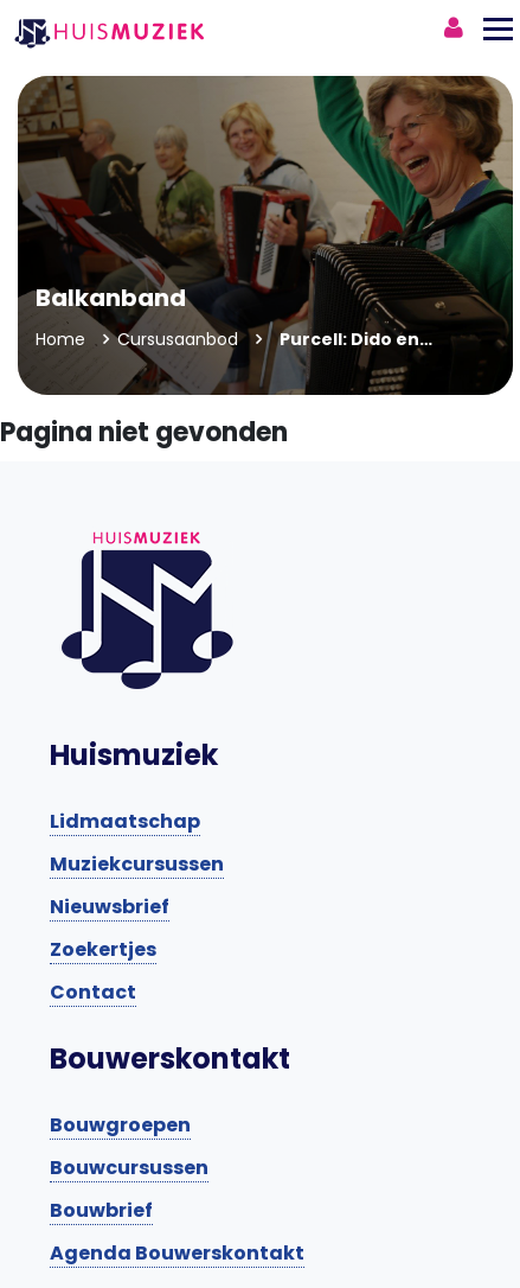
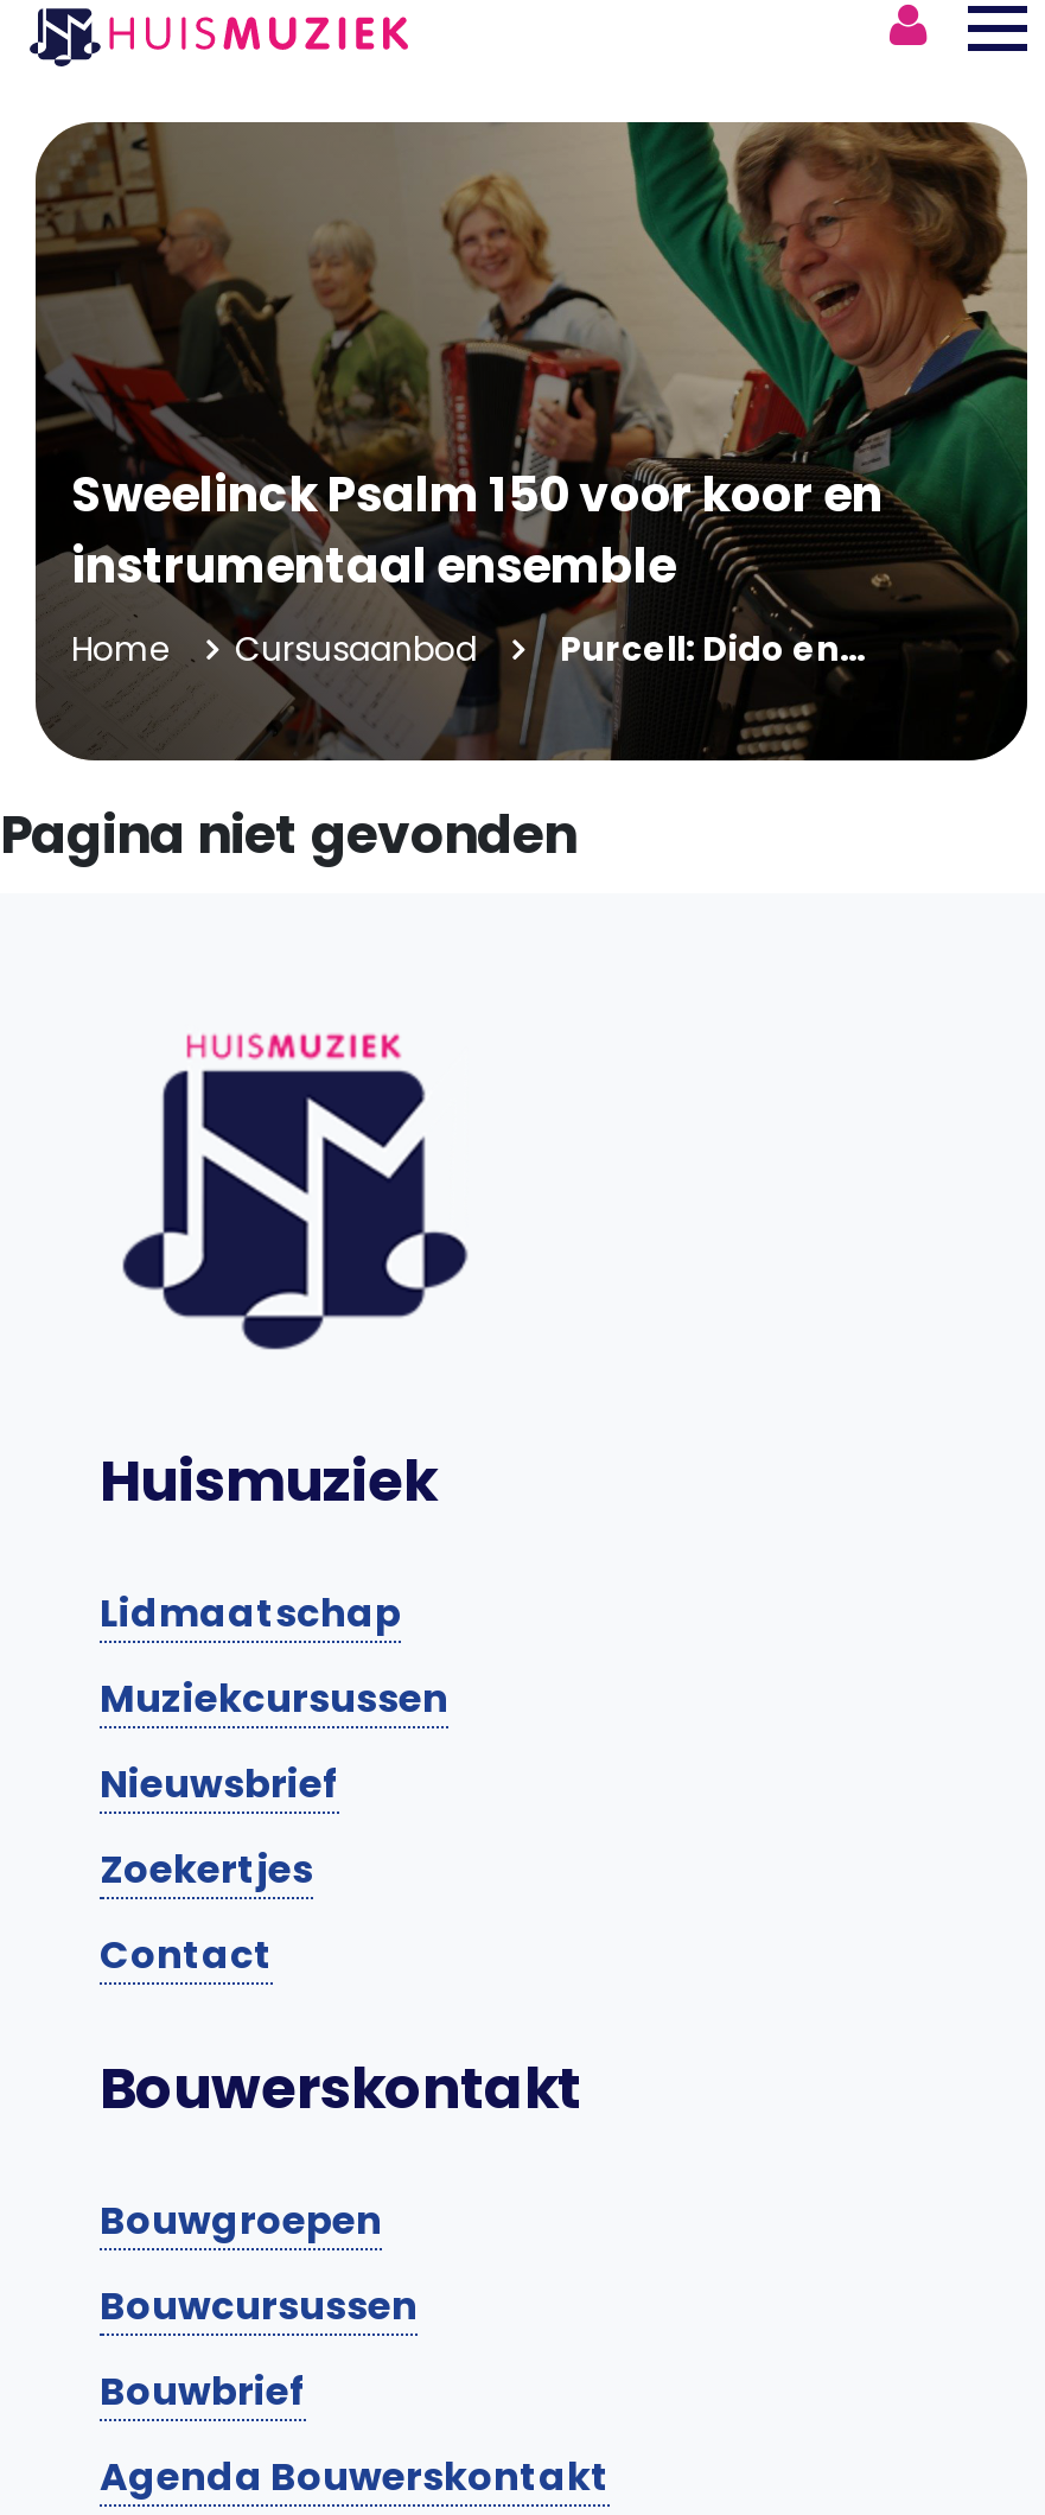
[36,281,186,314] Balkanband -> [71,461,882,599] Sweelinck Psalm 150 voor koor en | instrumentaal ensemble

